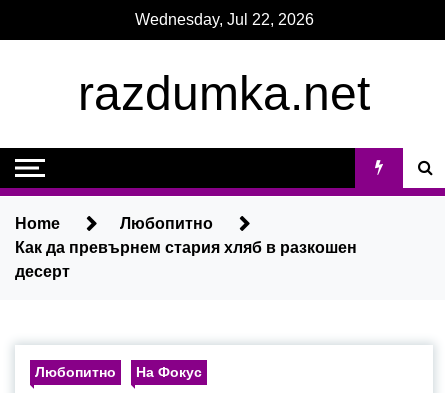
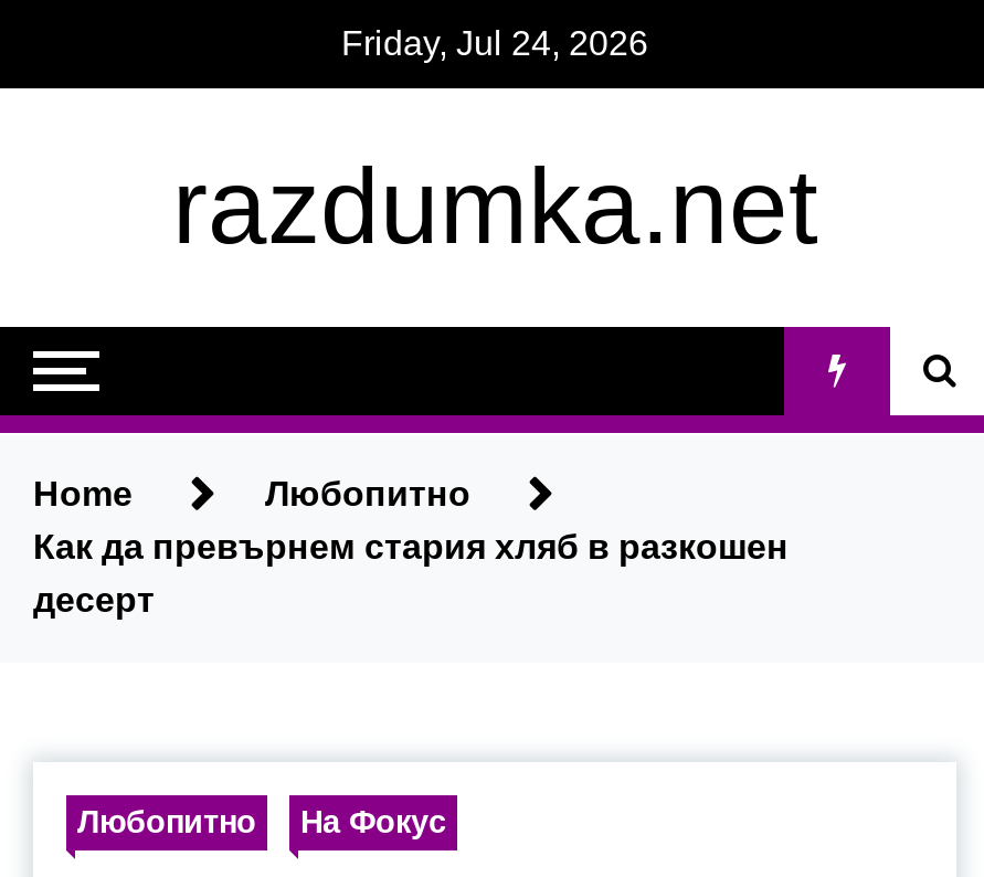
[134,11,313,28] Wednesday, Jul 22, 2026 -> [341,24,648,62] Friday, Jul 24, 2026

